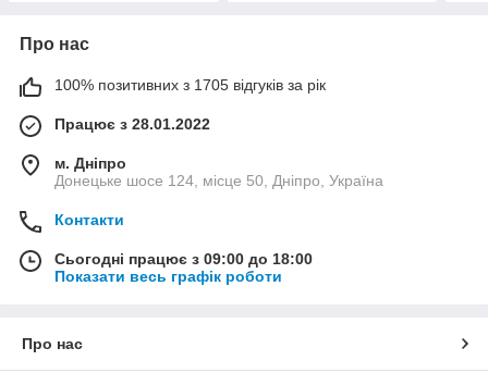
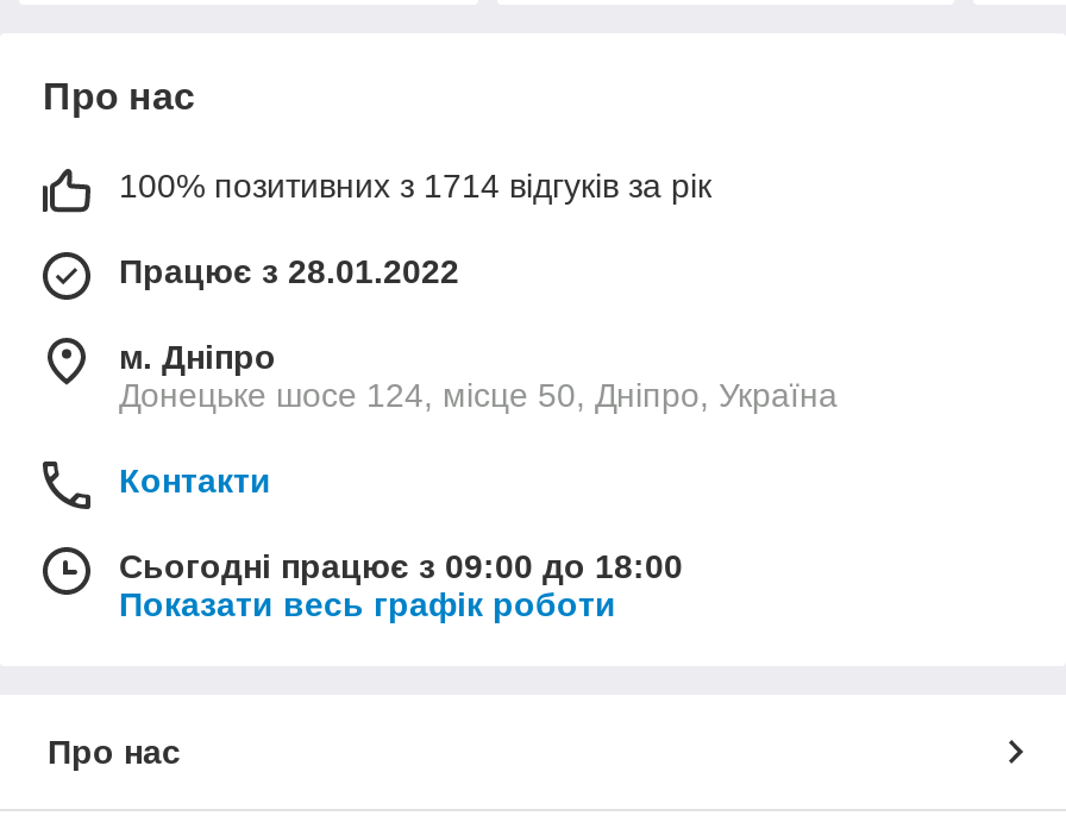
[54,76,326,93] 100% позитивних з 1705 відгуків за рік -> [119,166,711,204] 100% позитивних з 1714 відгуків за рік

